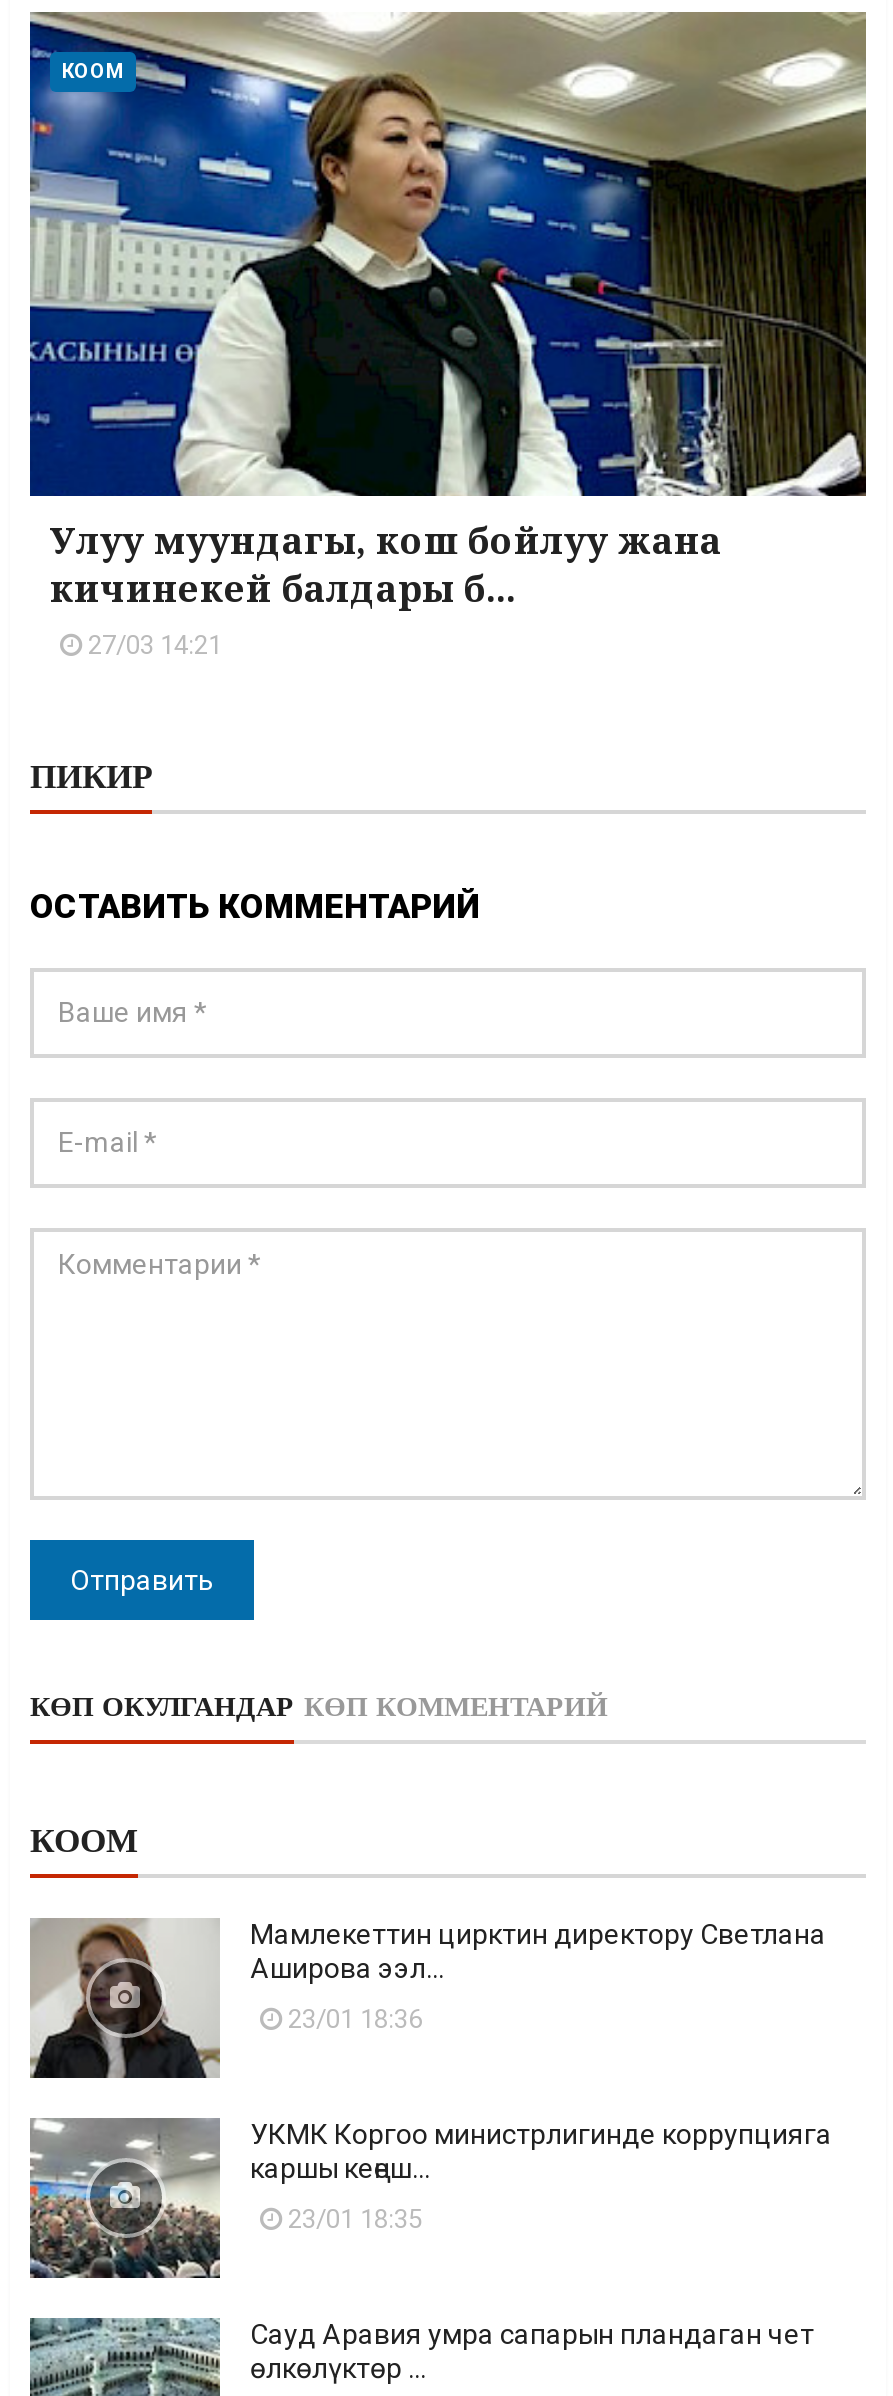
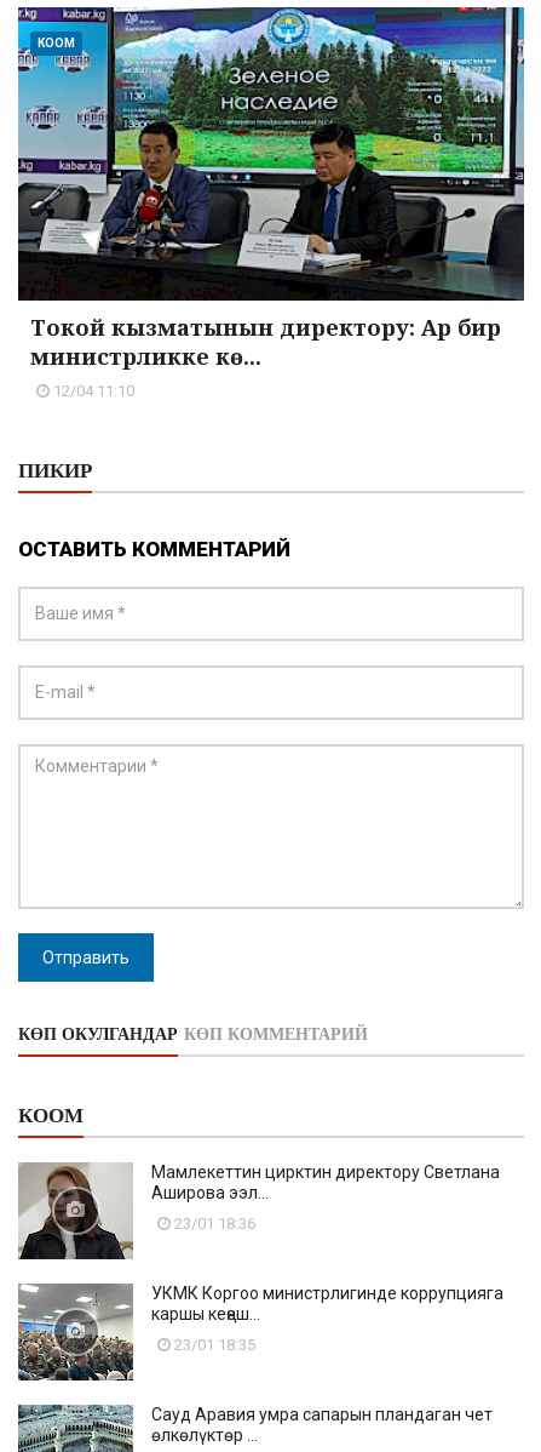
[28,10,868,659] [image] | Улуу муундагы, кош бойлуу жана | кичинекей балдары б... | 27/03 14:21 -> [17,6,525,400] [image] | Токой кызматынын директору: Ар бир | министрликке кө... | 12/04 11:10

